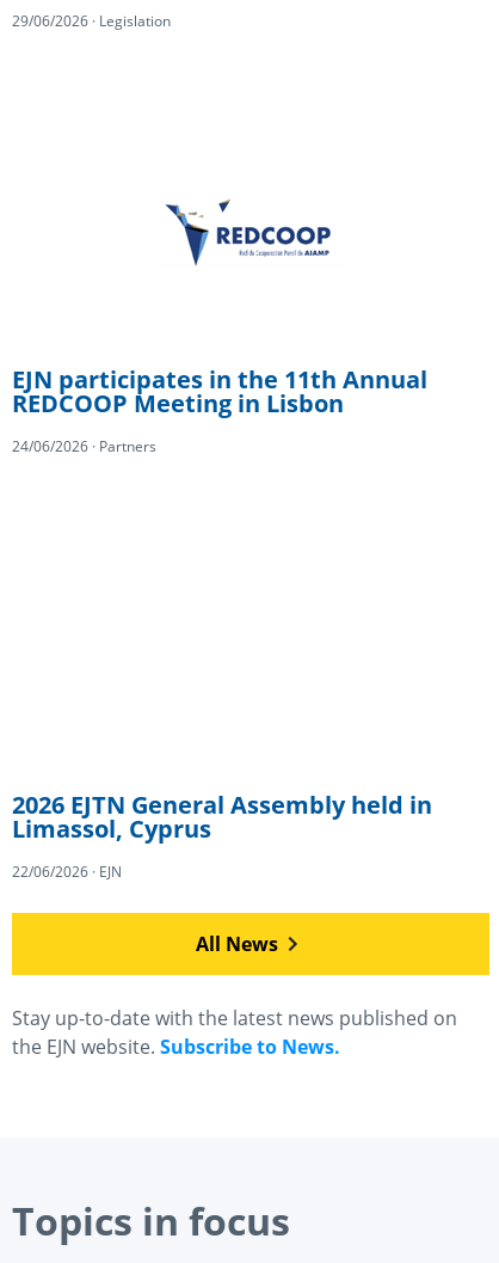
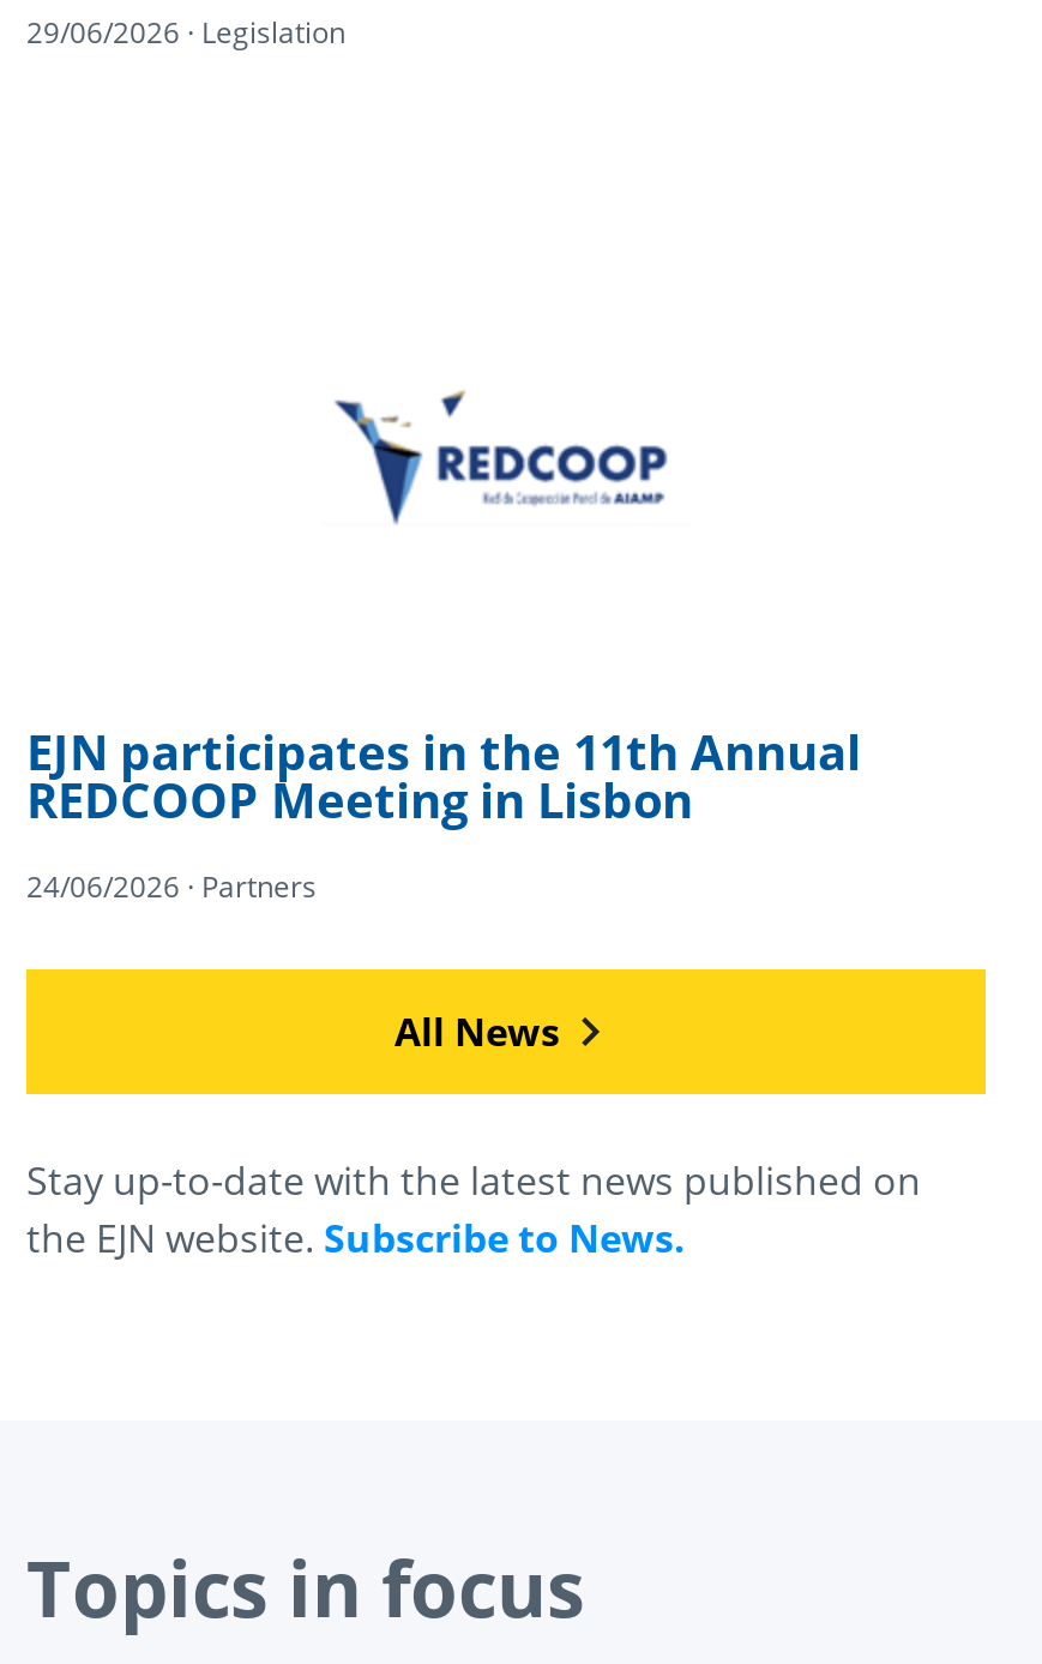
[12,789,432,882] 2026 EJTN General Assembly held in | Limassol, Cyprus | 22/06/2026 · EJN -> none

